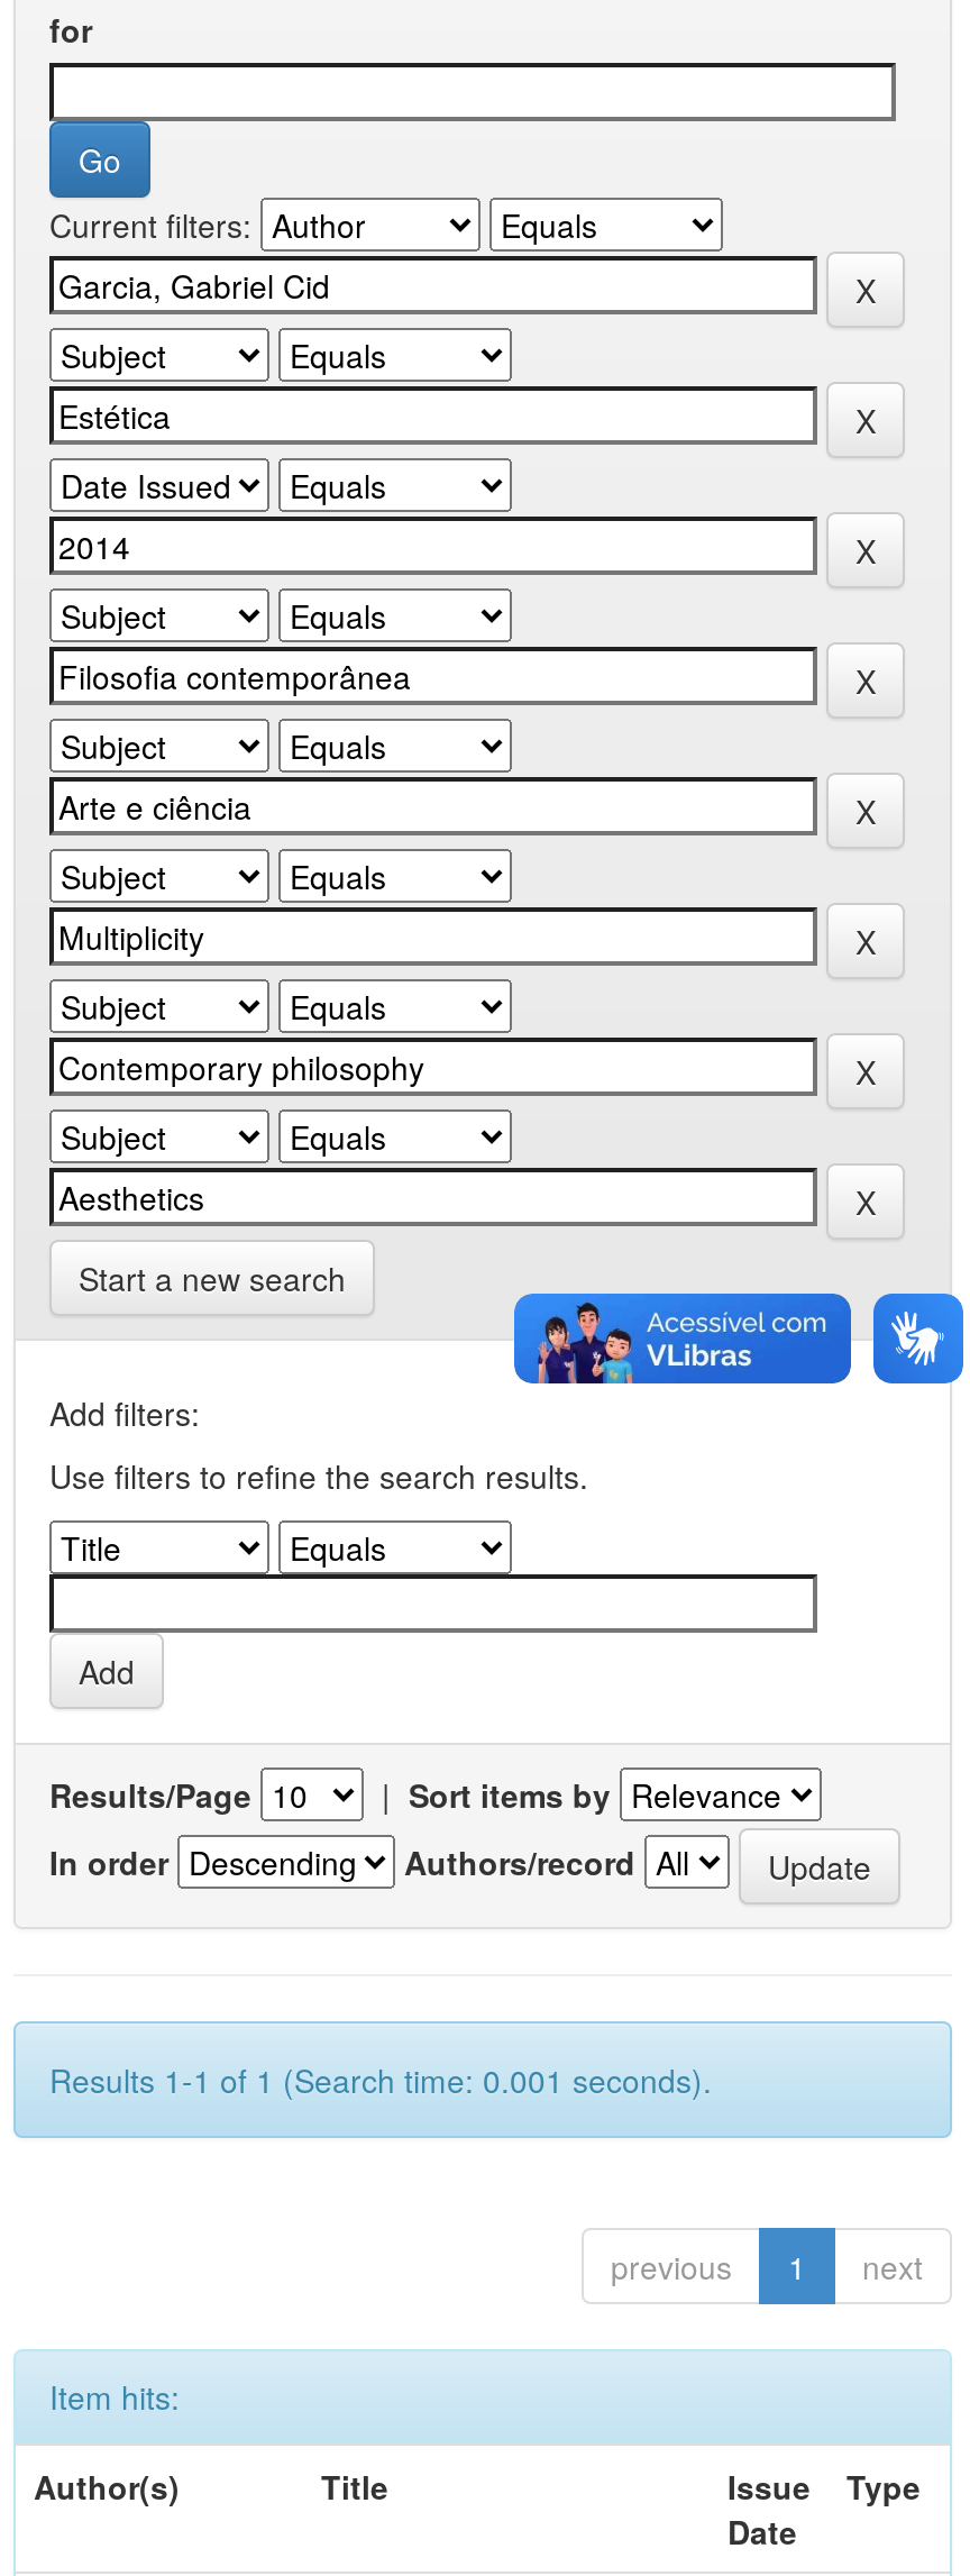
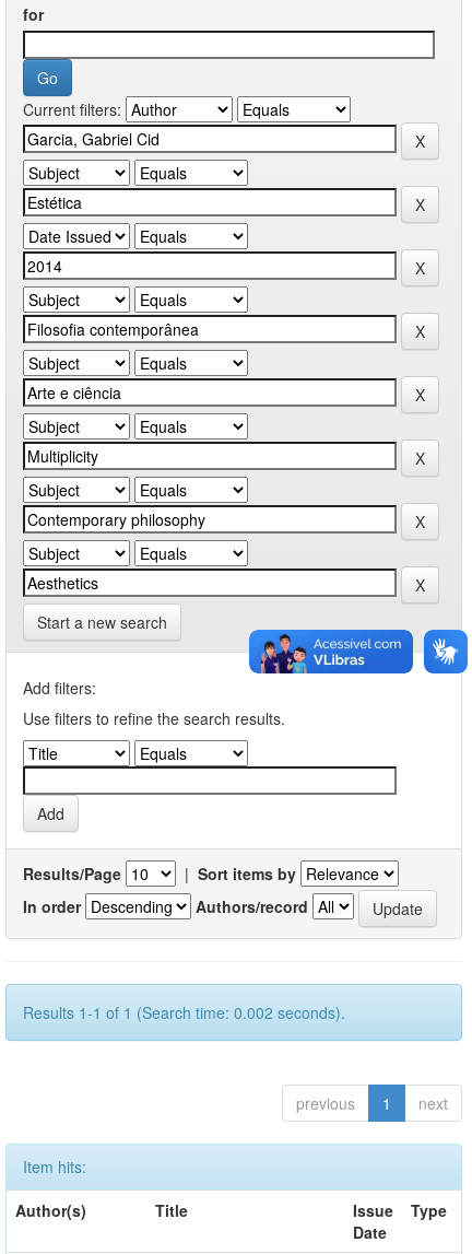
[49,2057,712,2102] Results 1-1 of 1 (Search time: 0.001 seconds). -> [23,1001,345,1023] Results 1-1 of 1 (Search time: 0.002 seconds).

